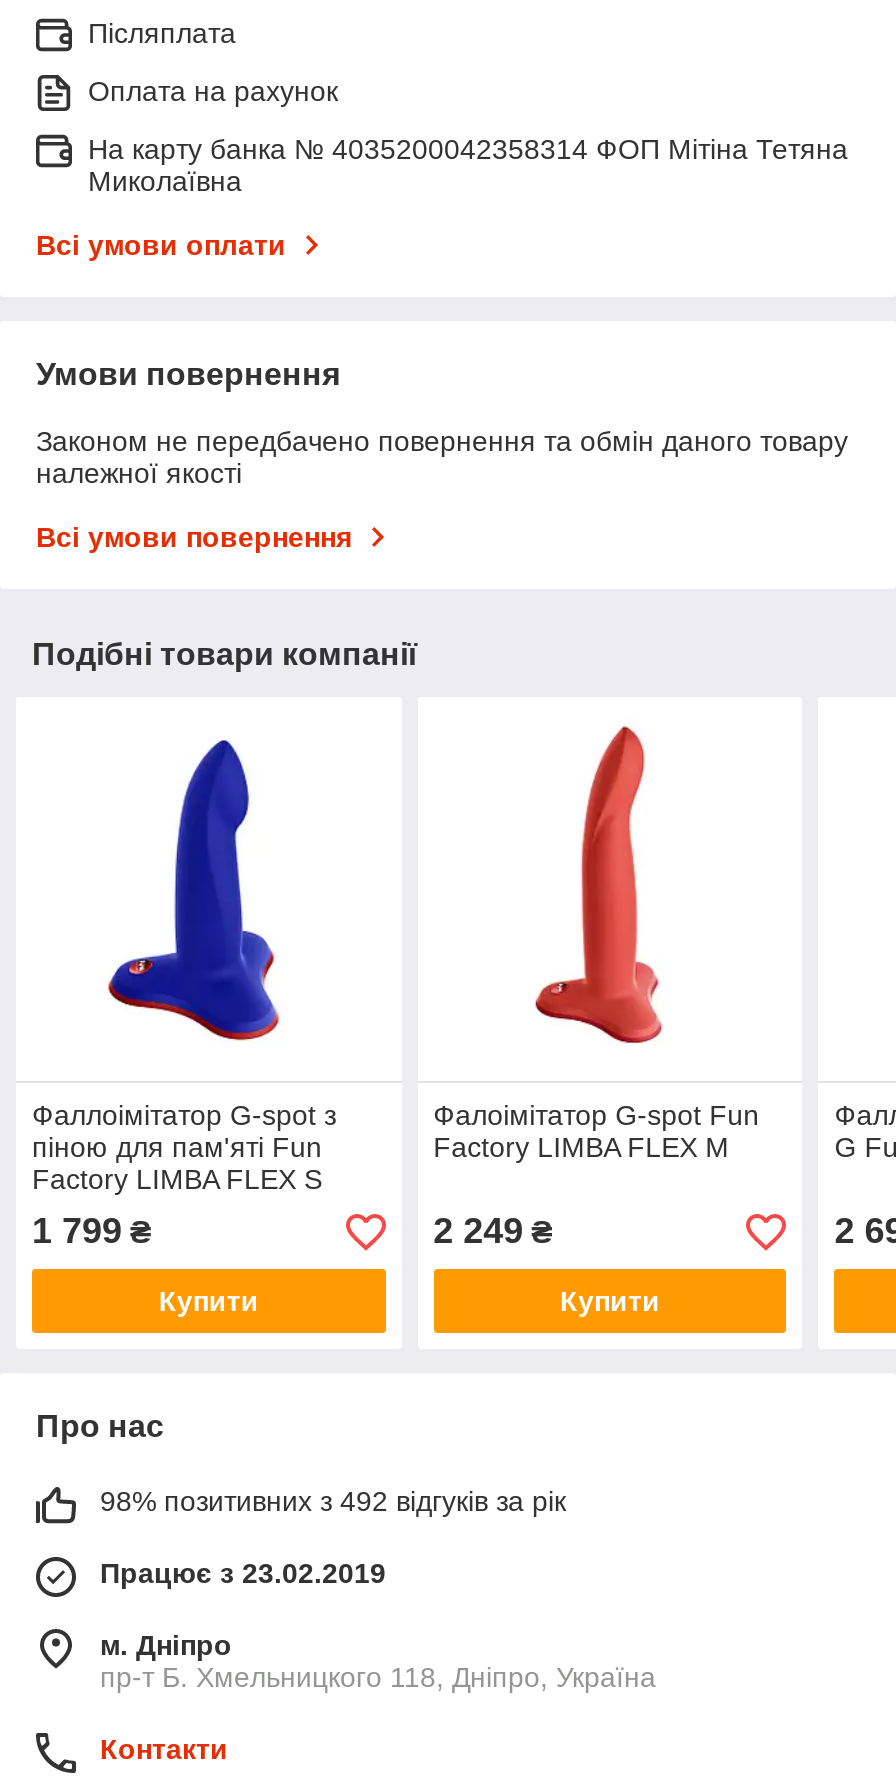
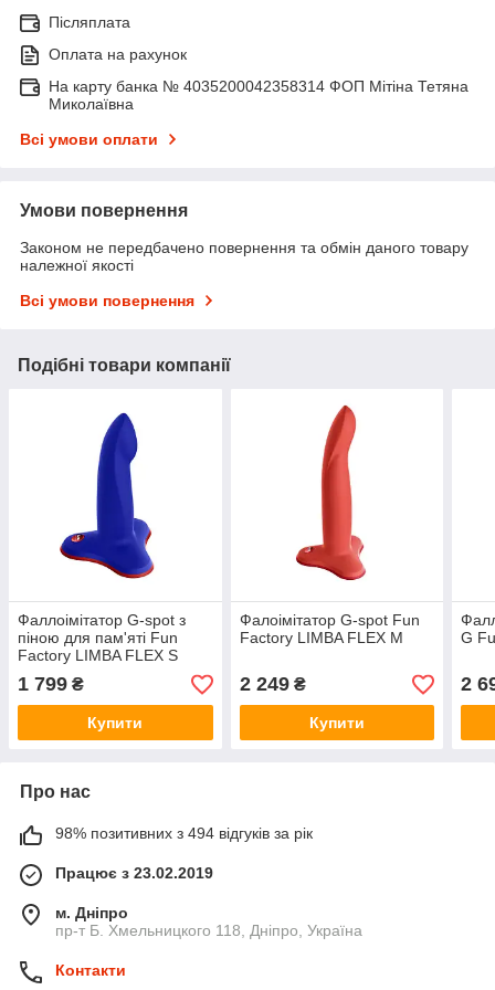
[100,1486,566,1518] 98% позитивних з 492 відгуків за рік -> [55,825,313,842] 98% позитивних з 494 відгуків за рік

